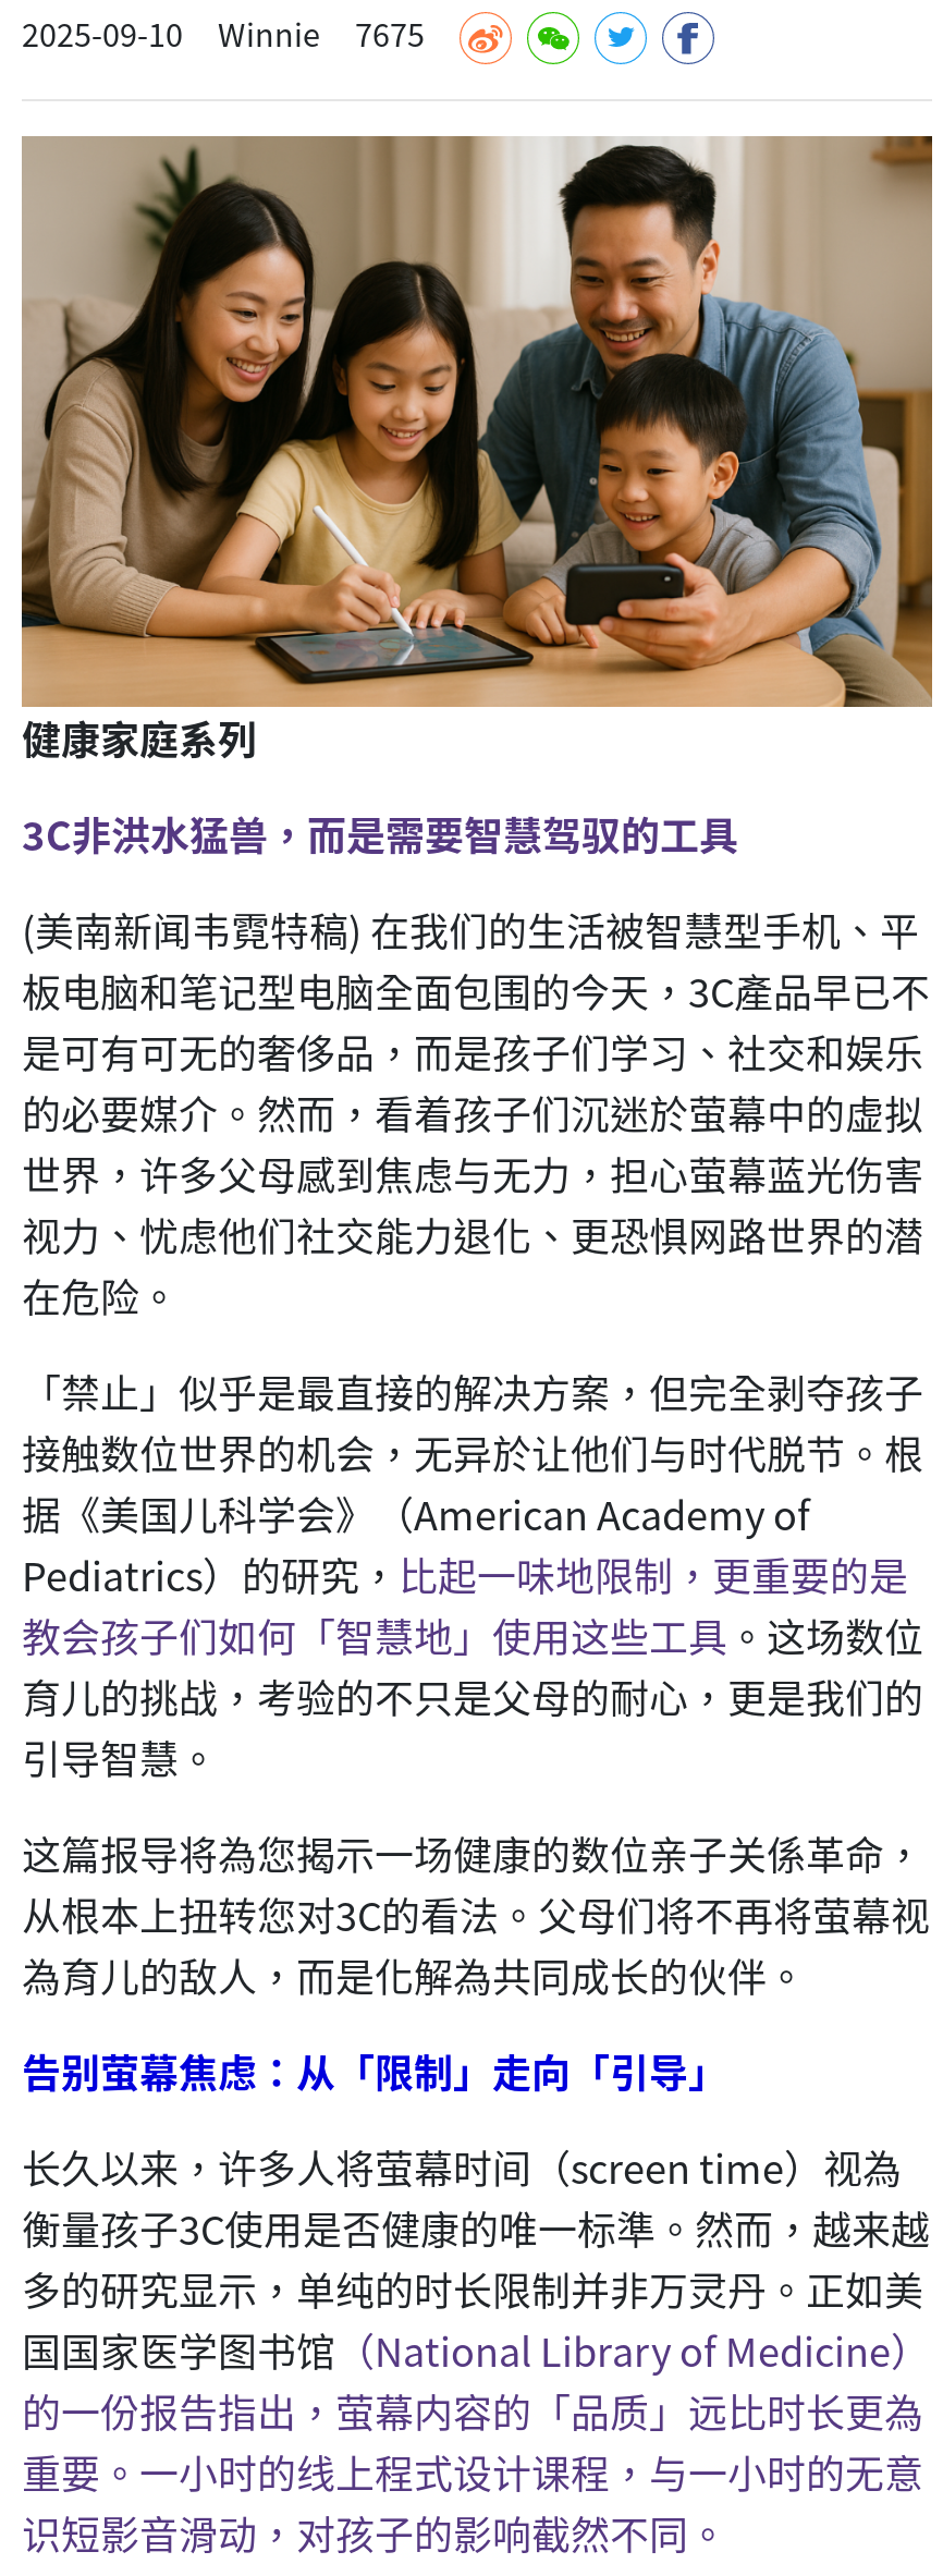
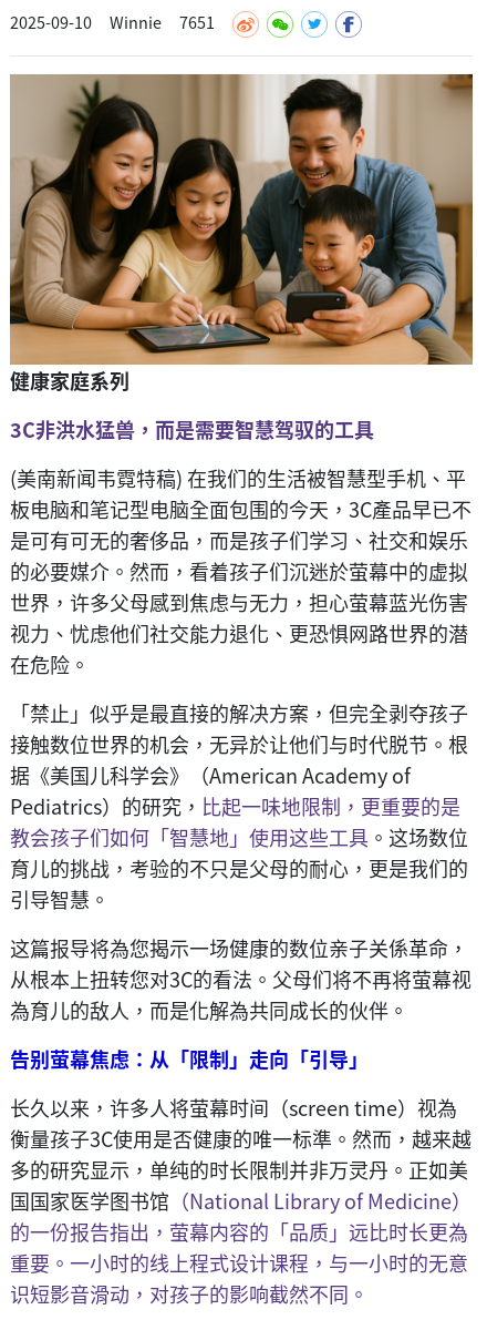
[22,9,425,55] 2025-09-10 Winnie 7675 -> [10,10,215,33] 2025-09-10 Winnie 7651

